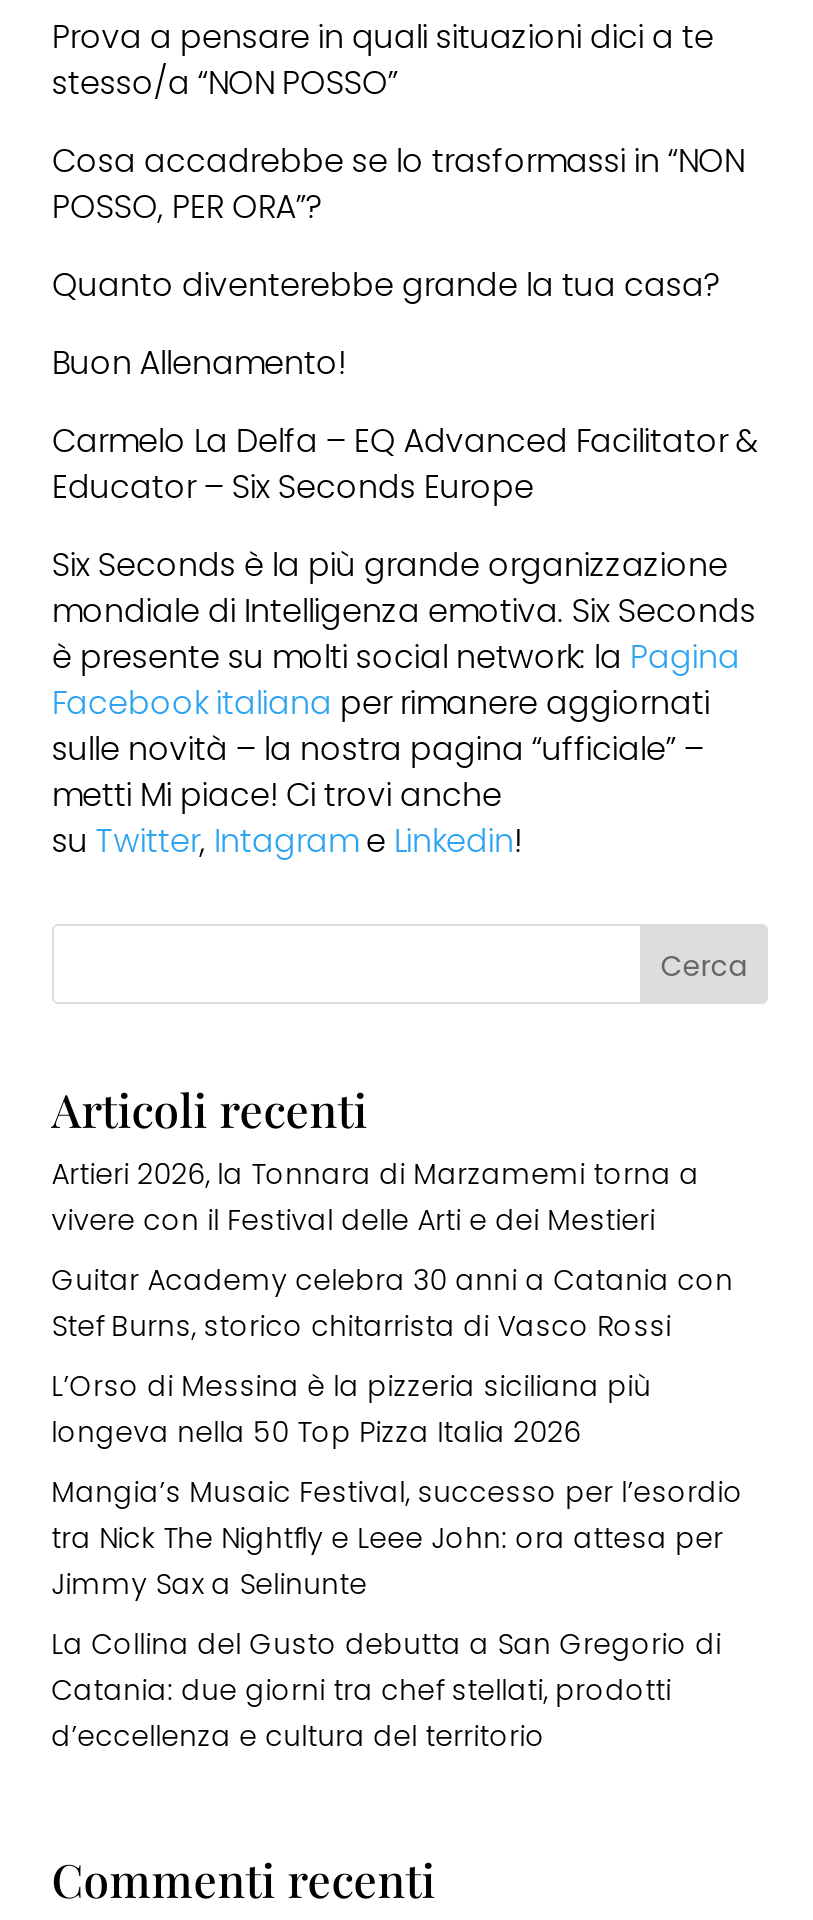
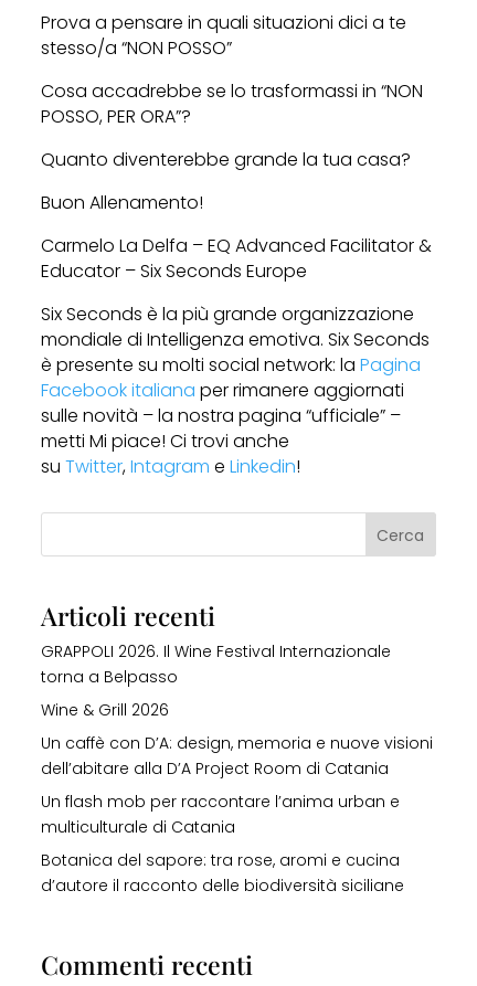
[52,1155,700,1241] Artieri 2026, la Tonnara di Marzamemi torna a | vivere con il Festival delle Arti e dei Mestieri -> [41,640,391,687] GRAPPOLI 2026. Il Wine Festival Internazionale | torna a Belpasso
[52,1261,734,1347] Guitar Academy celebra 30 anni a Catania con | Stef Burns, storico chitarrista di Vasco Rossi -> [41,698,169,720] Wine & Grill 2026
[52,1367,652,1453] L’Orso di Messina è la pizzeria siciliana più | longeva nella 50 Top Pizza Italia 2026 -> [41,731,433,779] Un caffè con D’A: design, memoria e nuove visioni | dell’abitare alla D’A Project Room di Catania
[52,1473,744,1605] Mangia’s Musaic Festival, successo per l’esordio | tra Nick The Nightfly e Leee John: ora attesa per | Jimmy Sax a Selinunte -> [41,790,399,837] Un flash mob per raccontare l’anima urban e | multiculturale di Catania
[52,1625,722,1757] La Collina del Gusto debutta a San Gregorio di | Catania: due giorni tra chef stellati, prodotti | d’eccellenza e cultura del territorio -> [41,849,404,896] Botanica del sapore: tra rose, aromi e cucina | d’autore il racconto delle biodiversità siciliane

